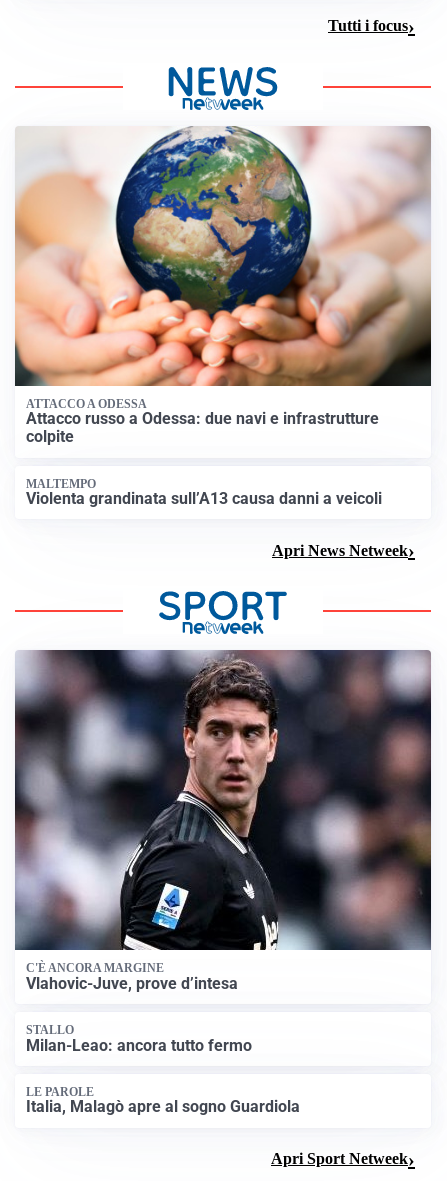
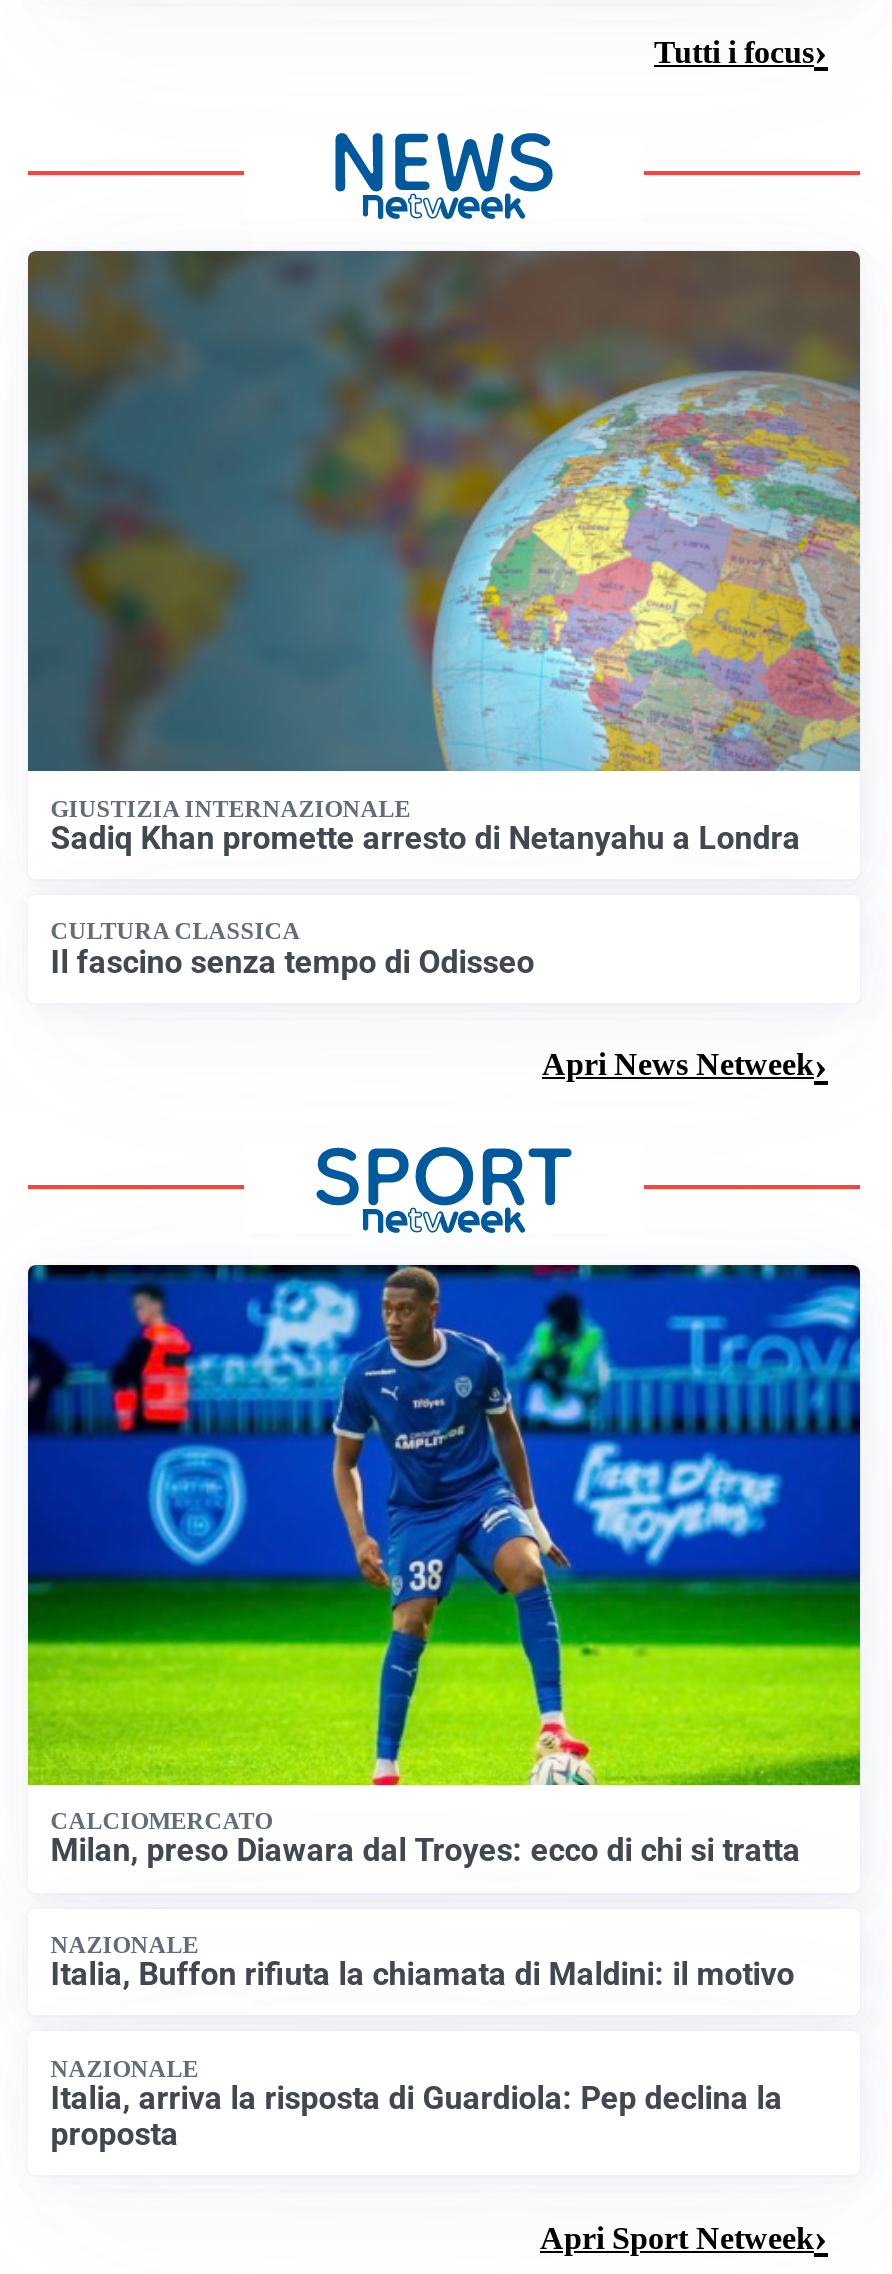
[14,125,431,446] [image] | ATTACCO A ODESSA | Attacco russo a Odessa: due navi e infrastrutture | colpite -> [26,248,862,857] [image] | GIUSTIZIA INTERNAZIONALE | Sadiq Khan promette arresto di Netanyahu a Londra
[26,477,382,508] MALTEMPO | Violenta grandinata sull’A13 causa danni a veicoli -> [50,917,534,980] CULTURA CLASSICA | Il fascino senza tempo di Odisseo
[14,649,432,993] [image] | C'È ANCORA MARGINE | Vlahovic-Juve, prove d’intesa -> [26,1262,862,1870] [image] | CALCIOMERCATO | Milan, preso Diawara dal Troyes: ecco di chi si tratta
[26,1023,252,1055] STALLO | Milan-Leao: ancora tutto fermo -> [50,1930,794,1993] NAZIONALE | Italia, Buffon rifiuta la chiamata di Maldini: il motivo
[26,1085,300,1116] LE PAROLE | Italia, Malagò apre al sogno Guardiola -> [50,2054,782,2153] NAZIONALE | Italia, arriva la risposta di Guardiola: Pep declina la | proposta

